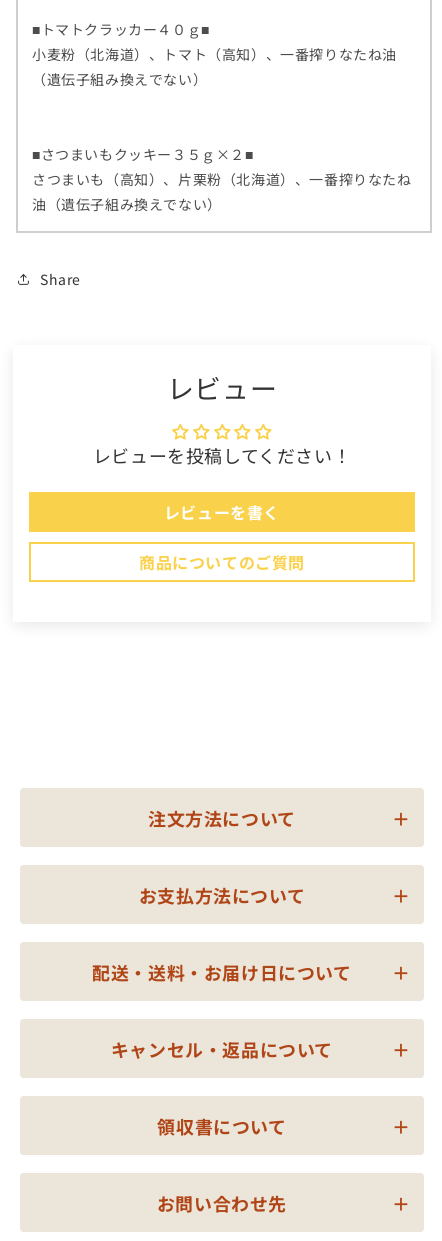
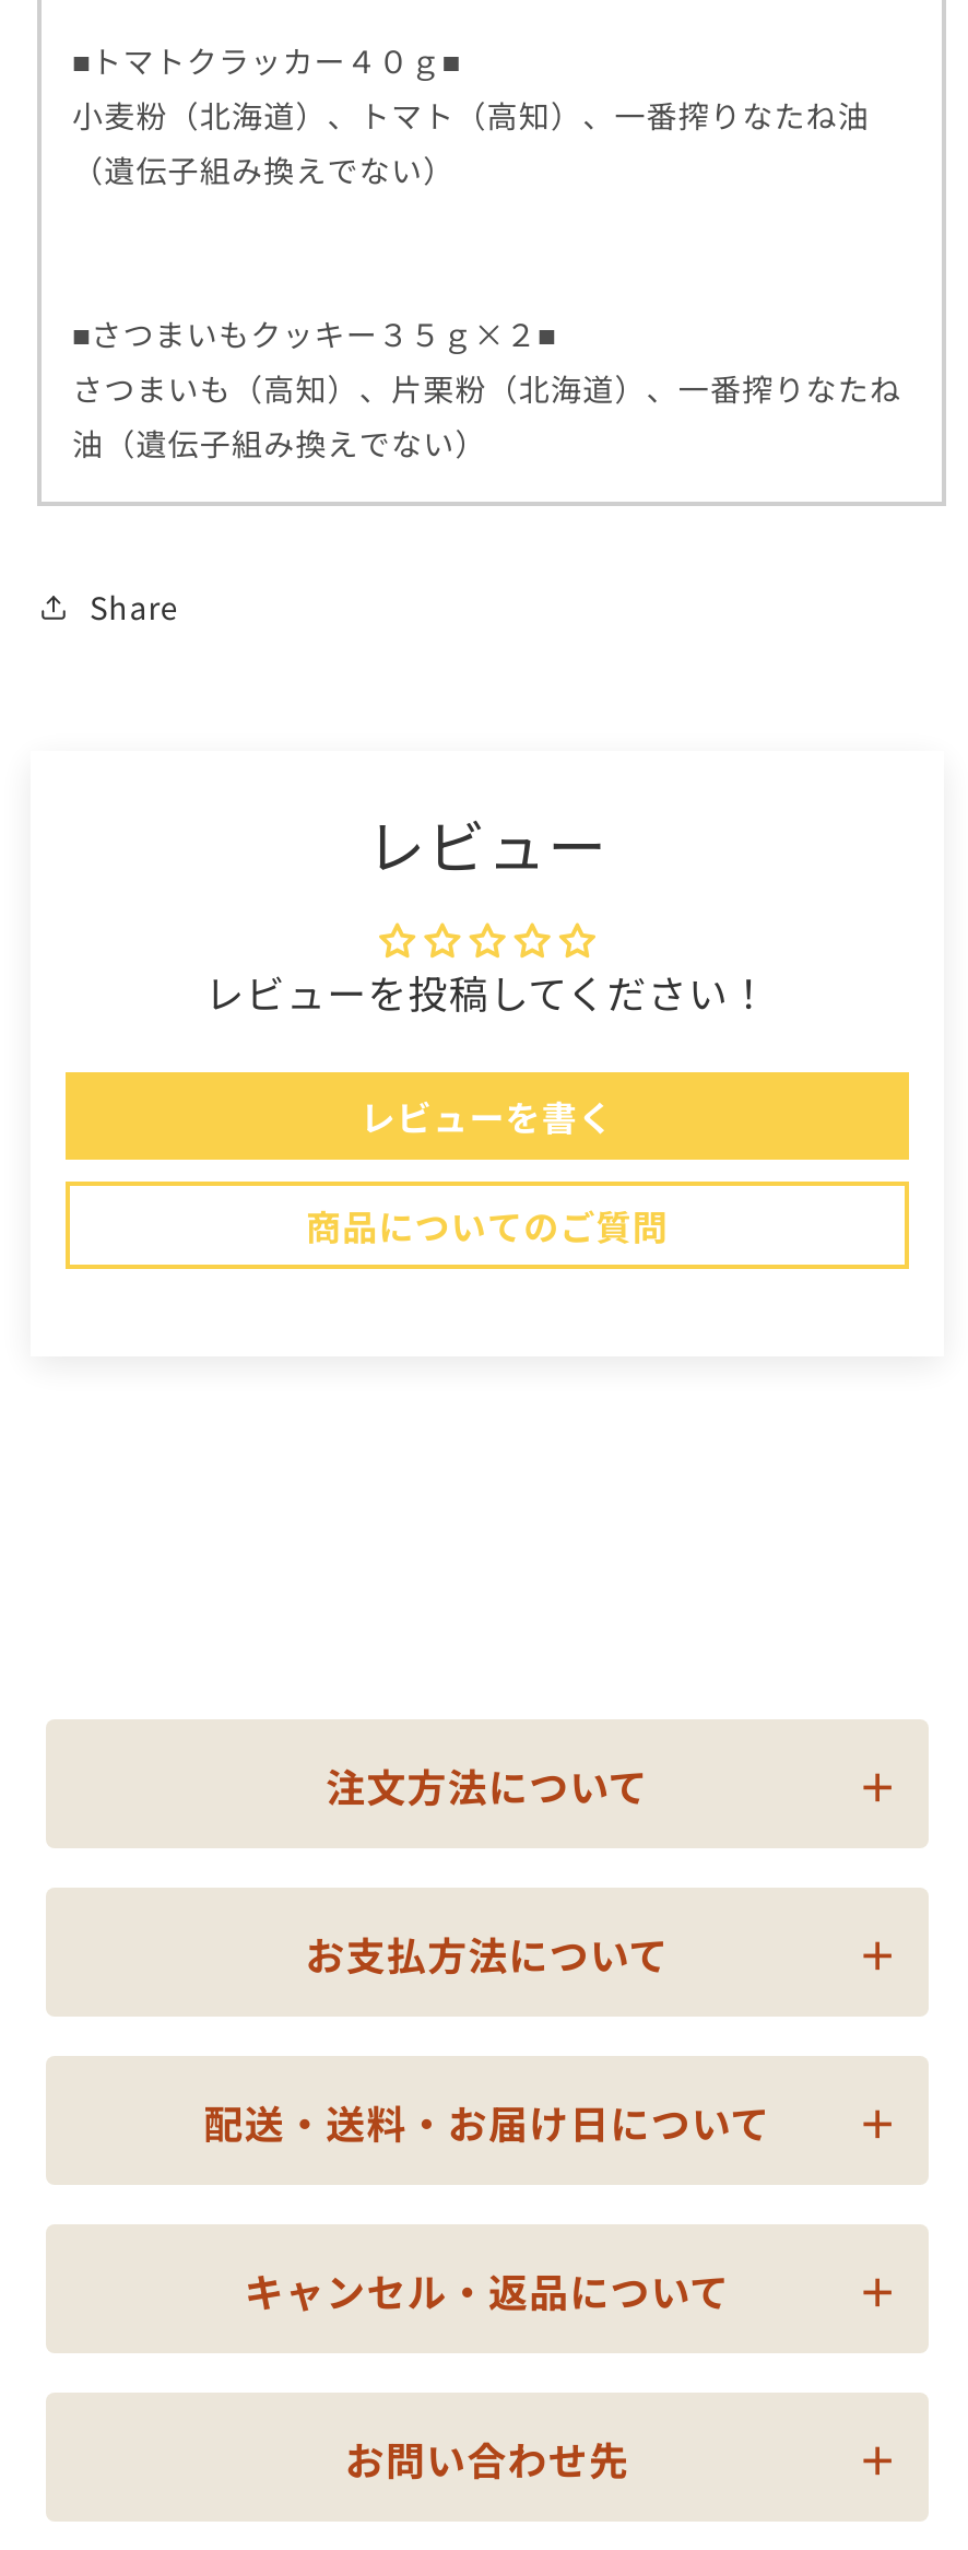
[157,1113,287,1139] 領収書について -> none

